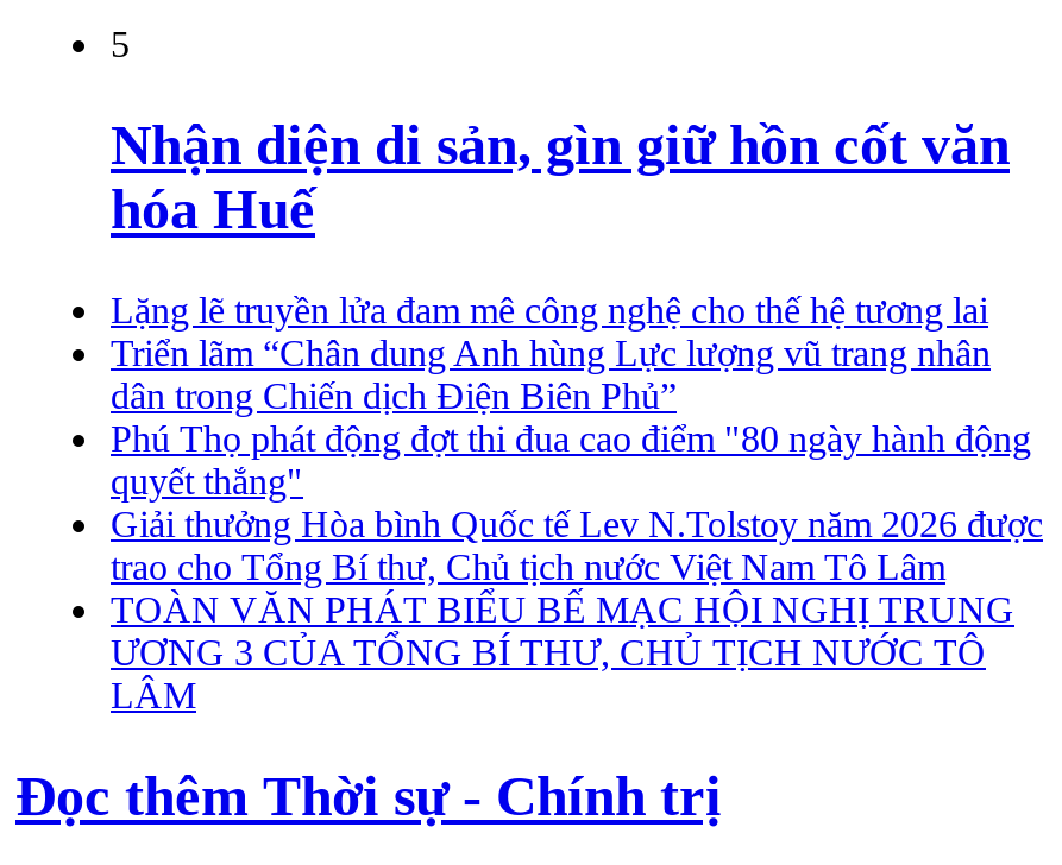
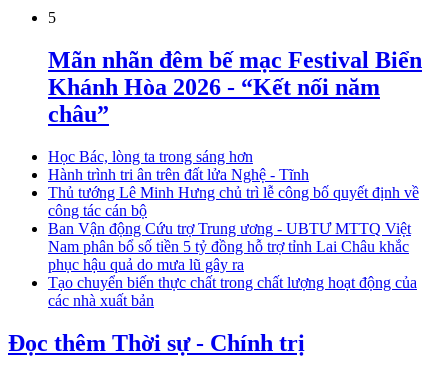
[111,114,1010,240] Nhận diện di sản, gìn giữ hồn cốt văn | hóa Huế -> [48,47,422,127] Mãn nhãn đêm bế mạc Festival Biển | Khánh Hòa 2026 - “Kết nối năm | châu”
[111,289,1043,715] Lặng lẽ truyền lửa đam mê công nghệ cho thế hệ tương lai | Triển lãm “Chân dung Anh hùng Lực lượng vũ trang nhân | dân trong Chiến dịch Điện Biên Phủ” | Phú Thọ phát động đợt thi đua cao điểm "80 ngày hành động | quyết thắng" | Giải thưởng Hòa bình Quốc tế Lev N.Tolstoy năm 2026 được | trao cho Tổng Bí thư, Chủ tịch nước Việt Nam Tô Lâm | TOÀN VĂN PHÁT BIỂU BẾ MẠC HỘI NGHỊ TRUNG | ƯƠNG 3 CỦA TỔNG BÍ THƯ, CHỦ TỊCH NƯỚC TÔ | LÂM -> [48,148,419,309] Học Bác, lòng ta trong sáng hơn | Hành trình tri ân trên đất lửa Nghệ - Tĩnh | Thủ tướng Lê Minh Hưng chủ trì lễ công bố quyết định về | công tác cán bộ | Ban Vận động Cứu trợ Trung ương - UBTƯ MTTQ Việt | Nam phân bổ số tiền 5 tỷ đồng hỗ trợ tỉnh Lai Châu khắc | phục hậu quả do mưa lũ gây ra | Tạo chuyển biến thực chất trong chất lượng hoạt động của | các nhà xuất bản

